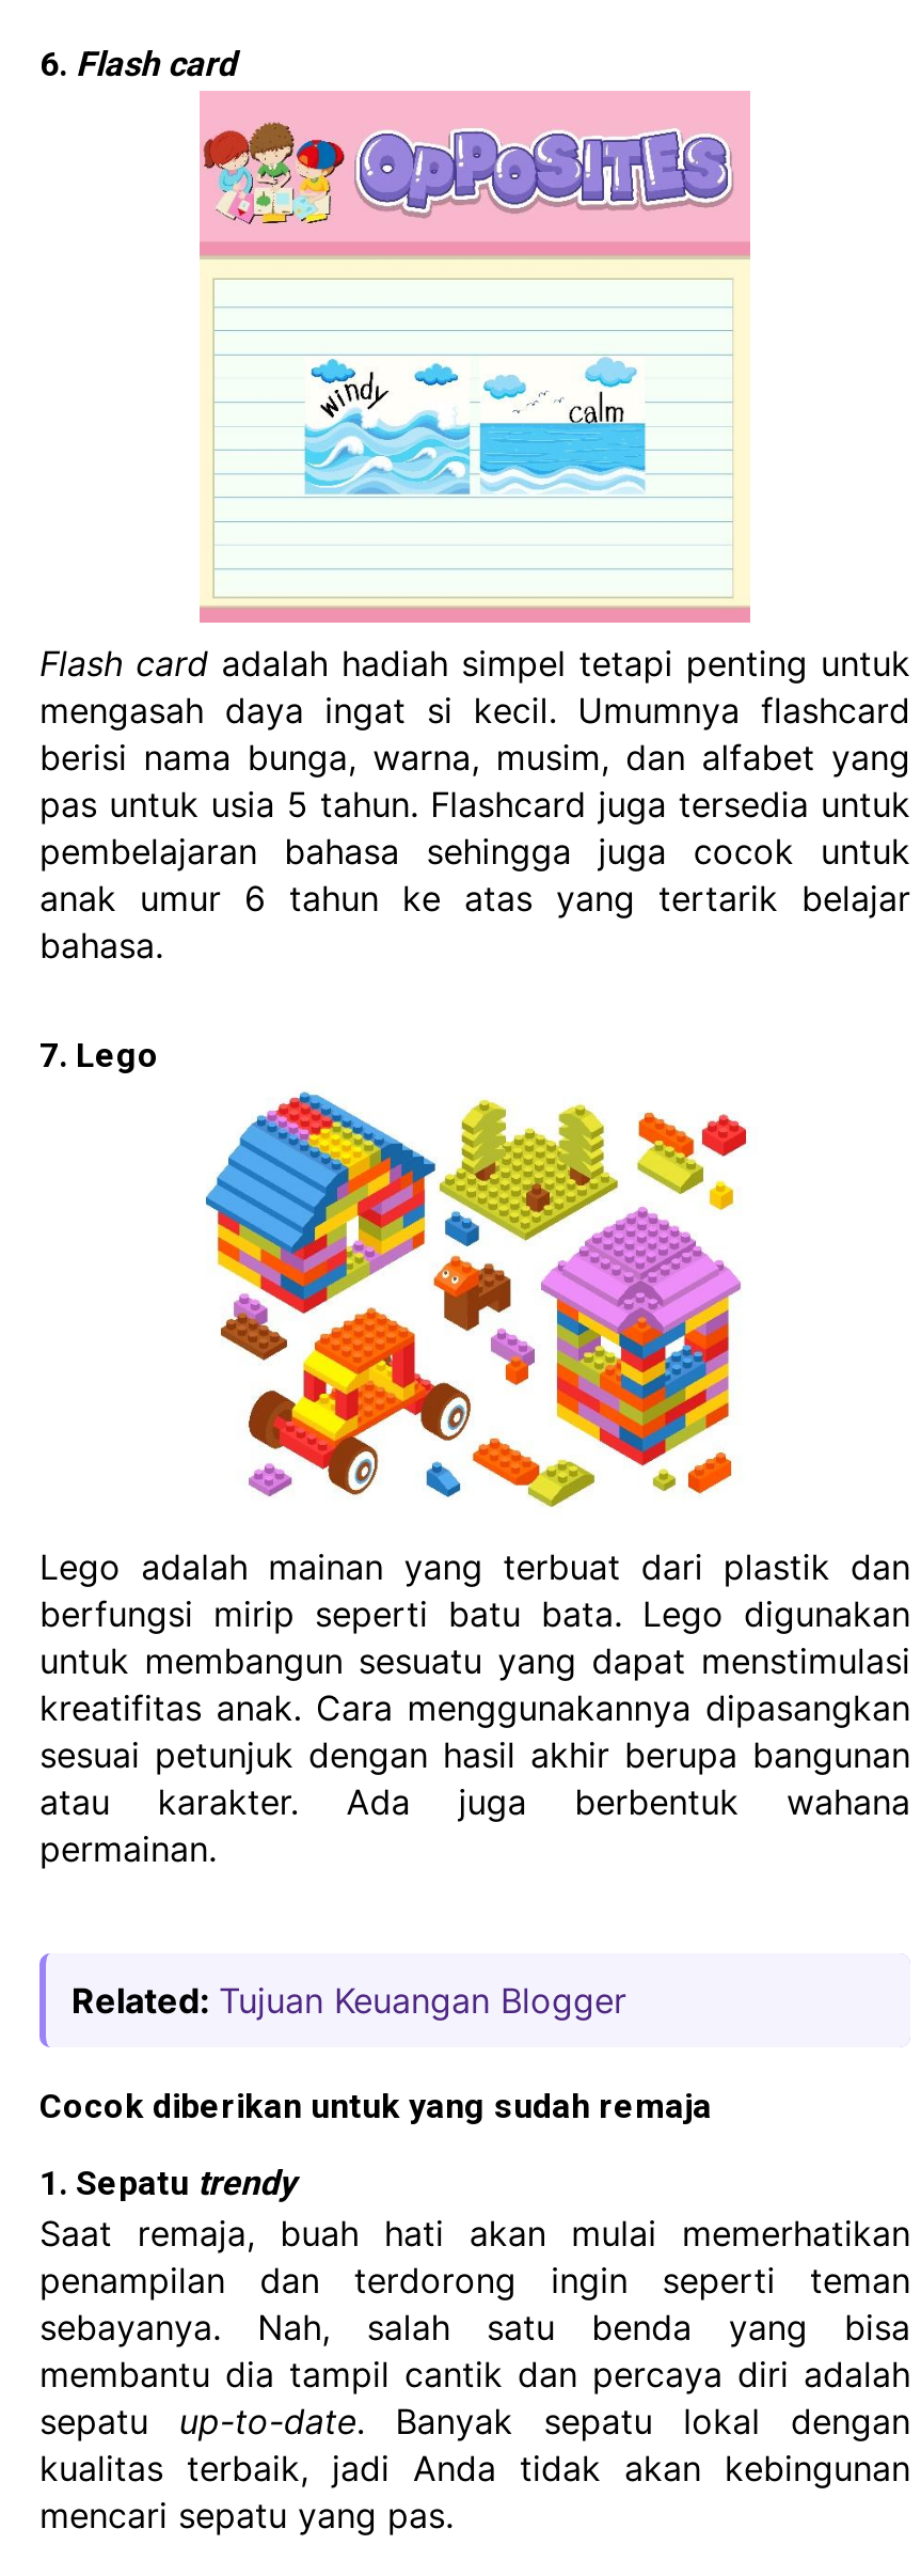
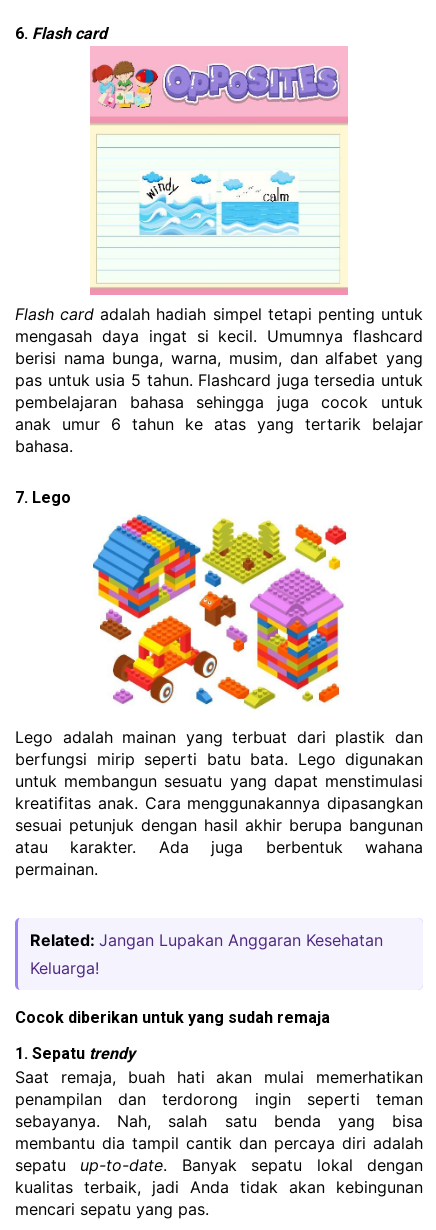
[72,1978,626,2021] Related: Tujuan Keuangan Blogger -> [30,930,383,978] Related: Jangan Lupakan Anggaran Kesehatan | Keluarga!

